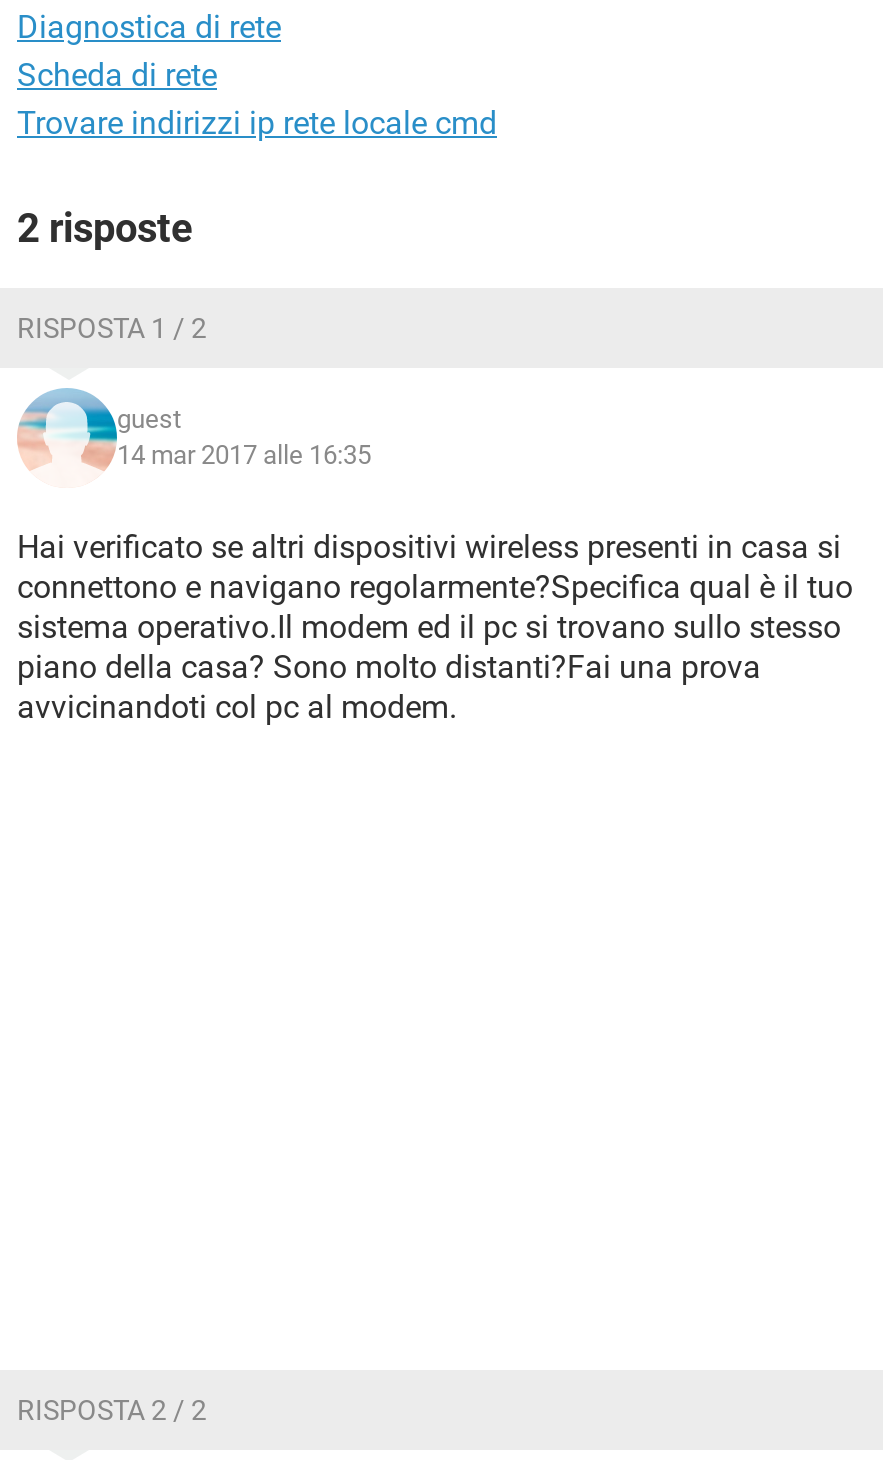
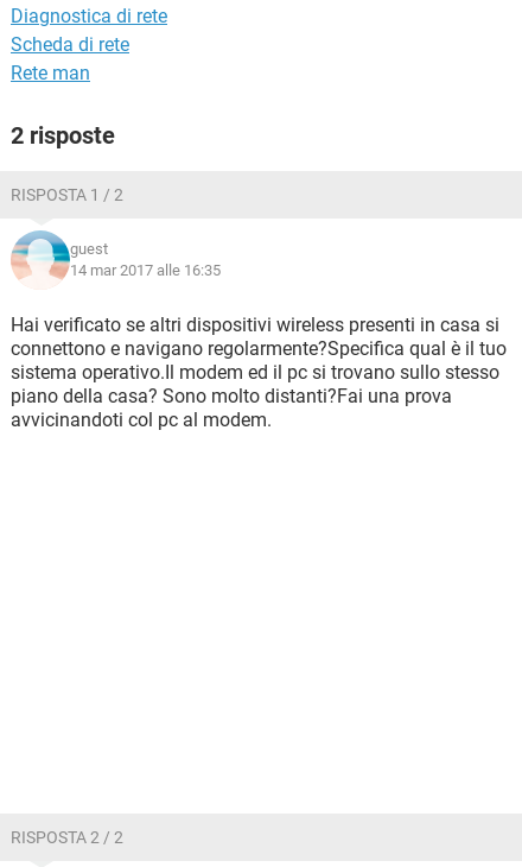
[17,104,497,142] Trovare indirizzi ip rete locale cmd -> [11,62,90,84] Rete man

